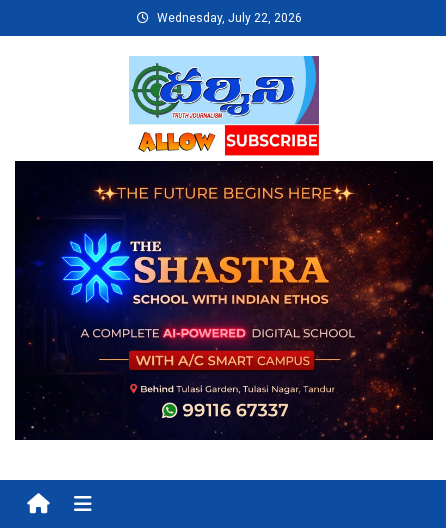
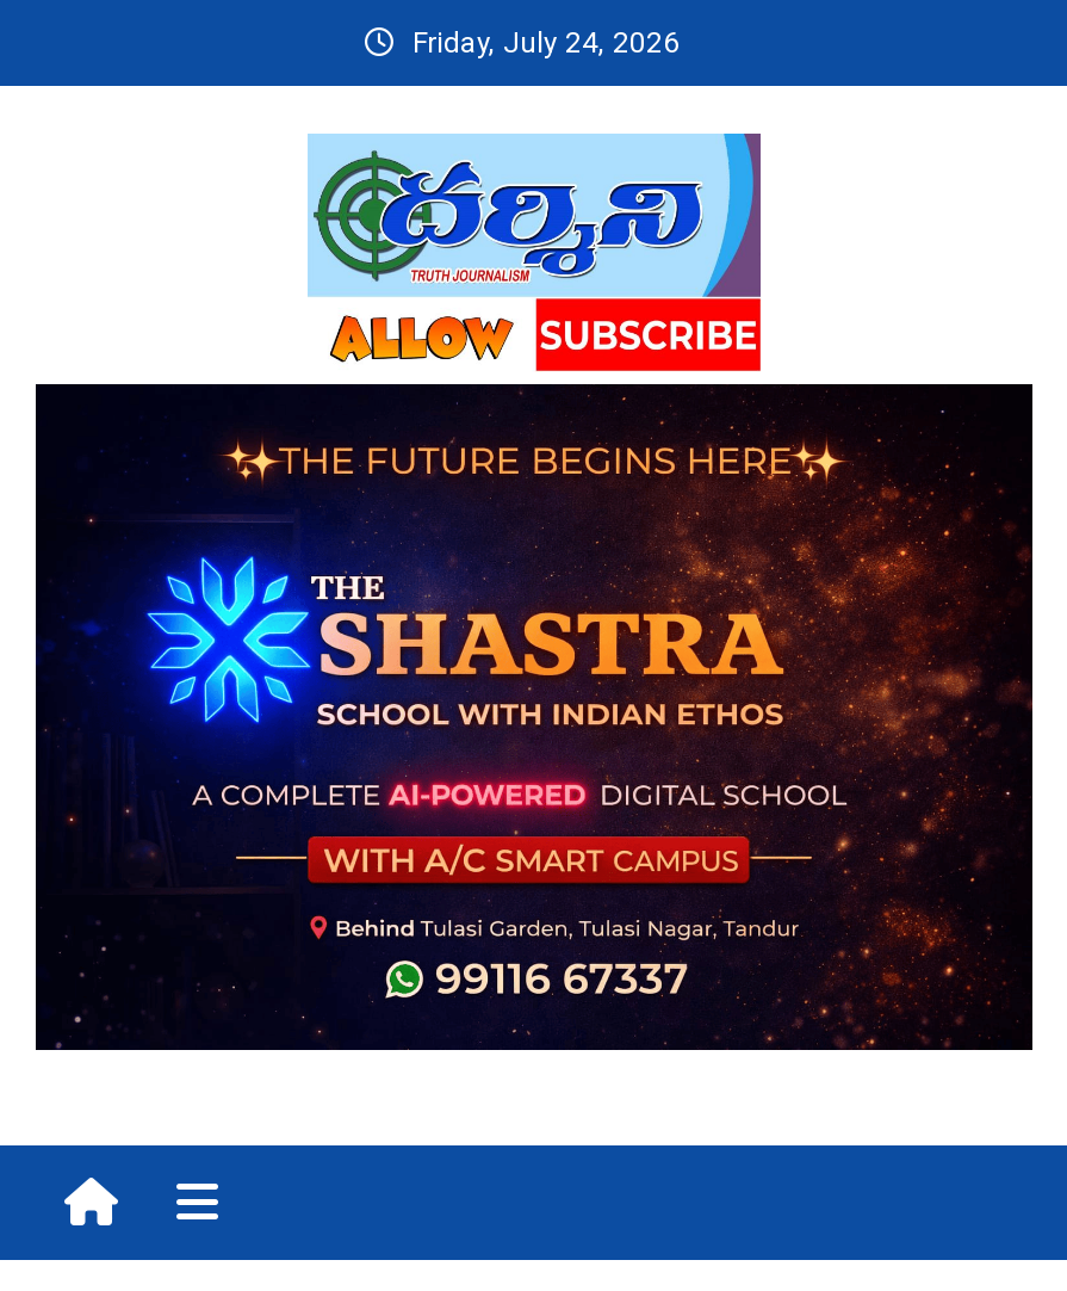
[156,11,301,25] Wednesday, July 22, 2026 -> [412,26,680,60] Friday, July 24, 2026

